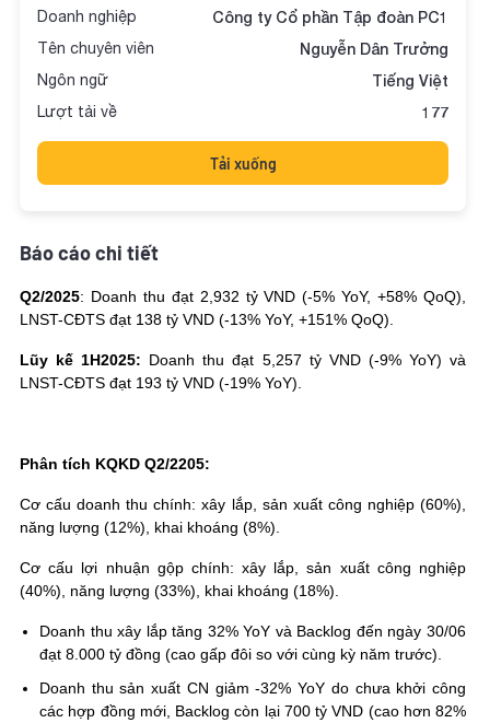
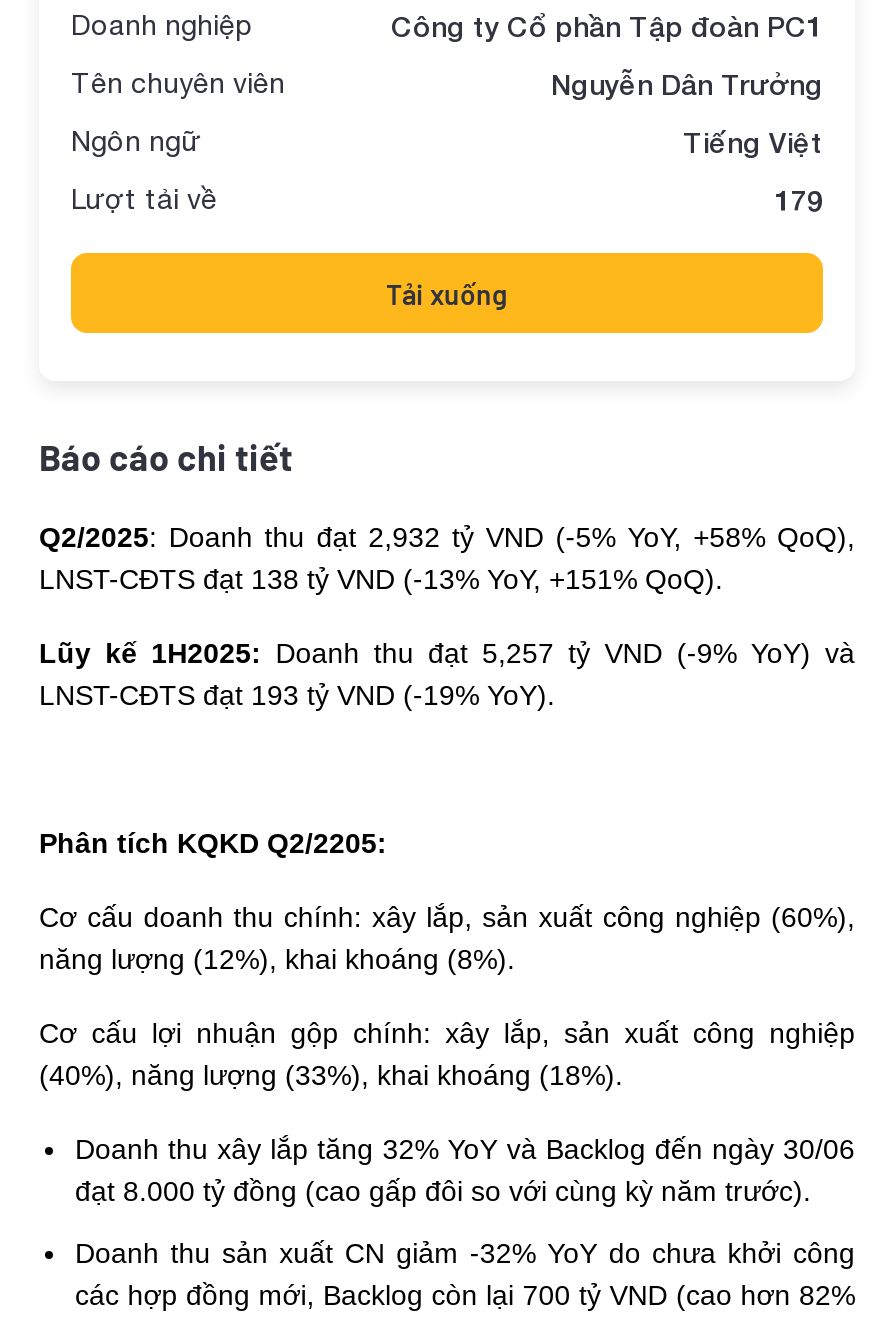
[422,103,448,121] 177 -> [775,183,823,217] 179

